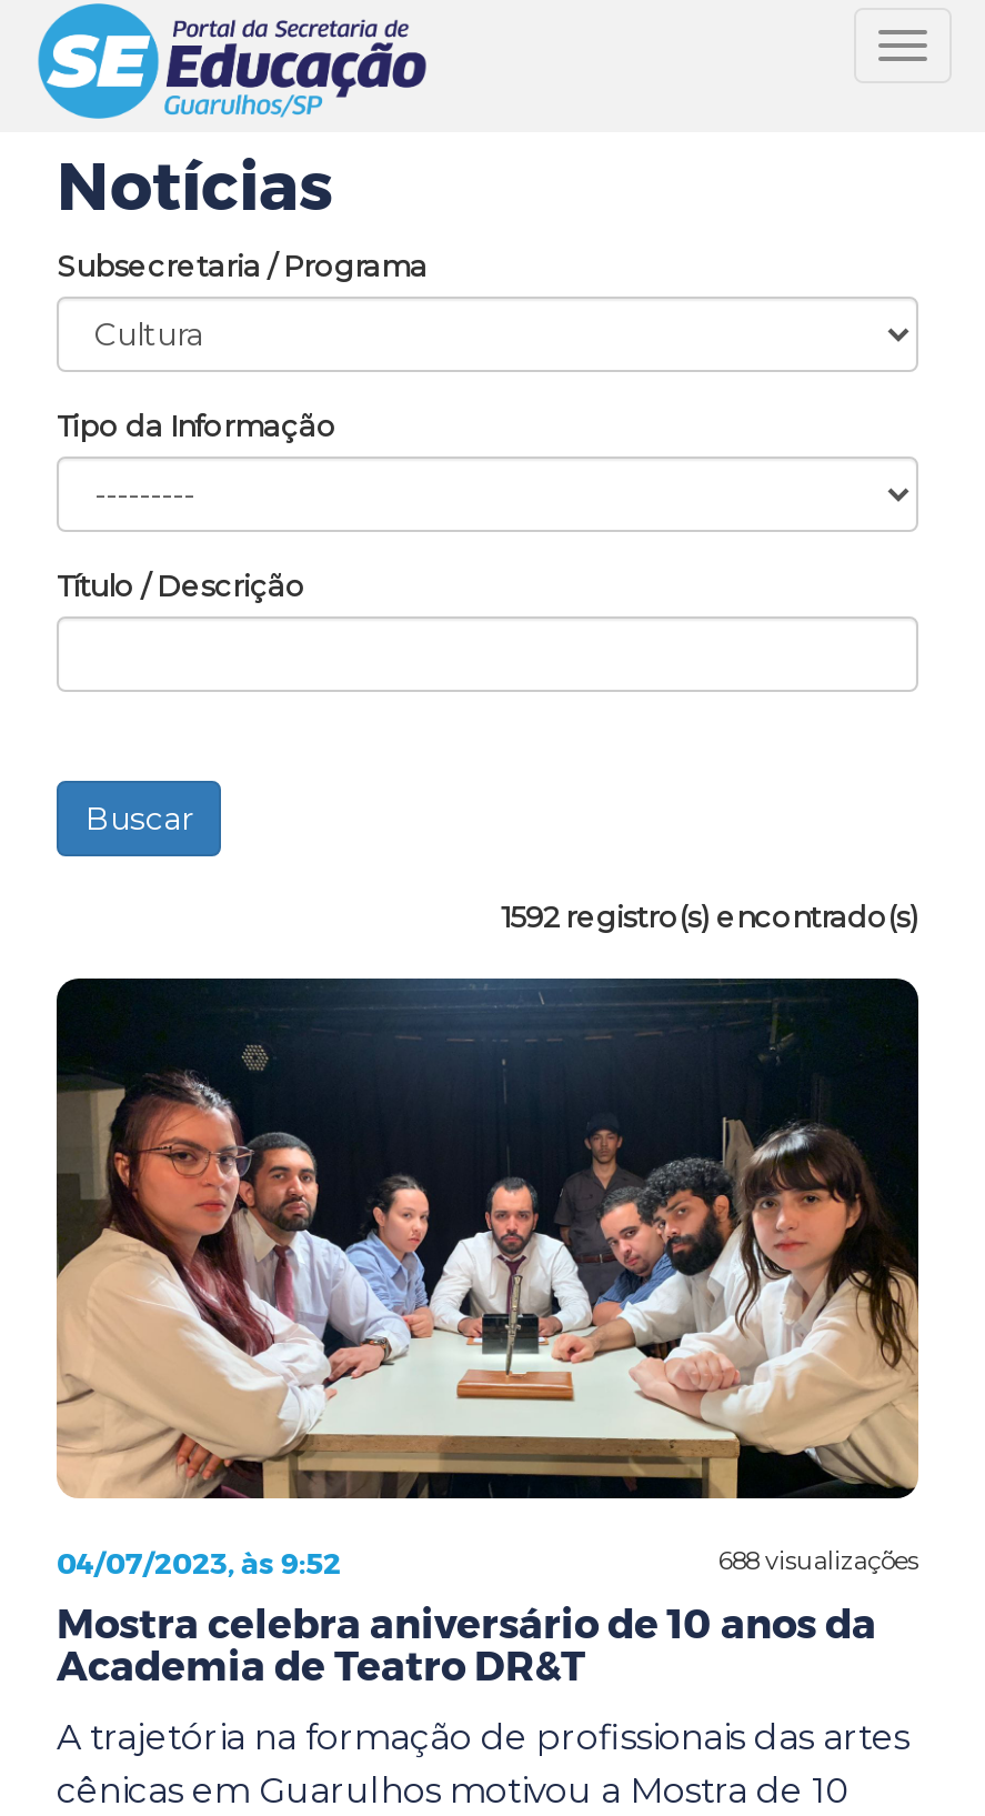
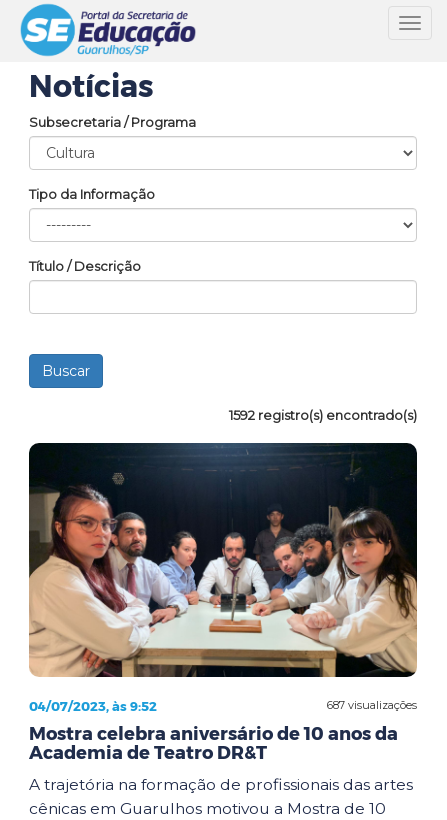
[718,1545,918,1576] 688 visualizações -> [327,698,417,712] 687 visualizações

